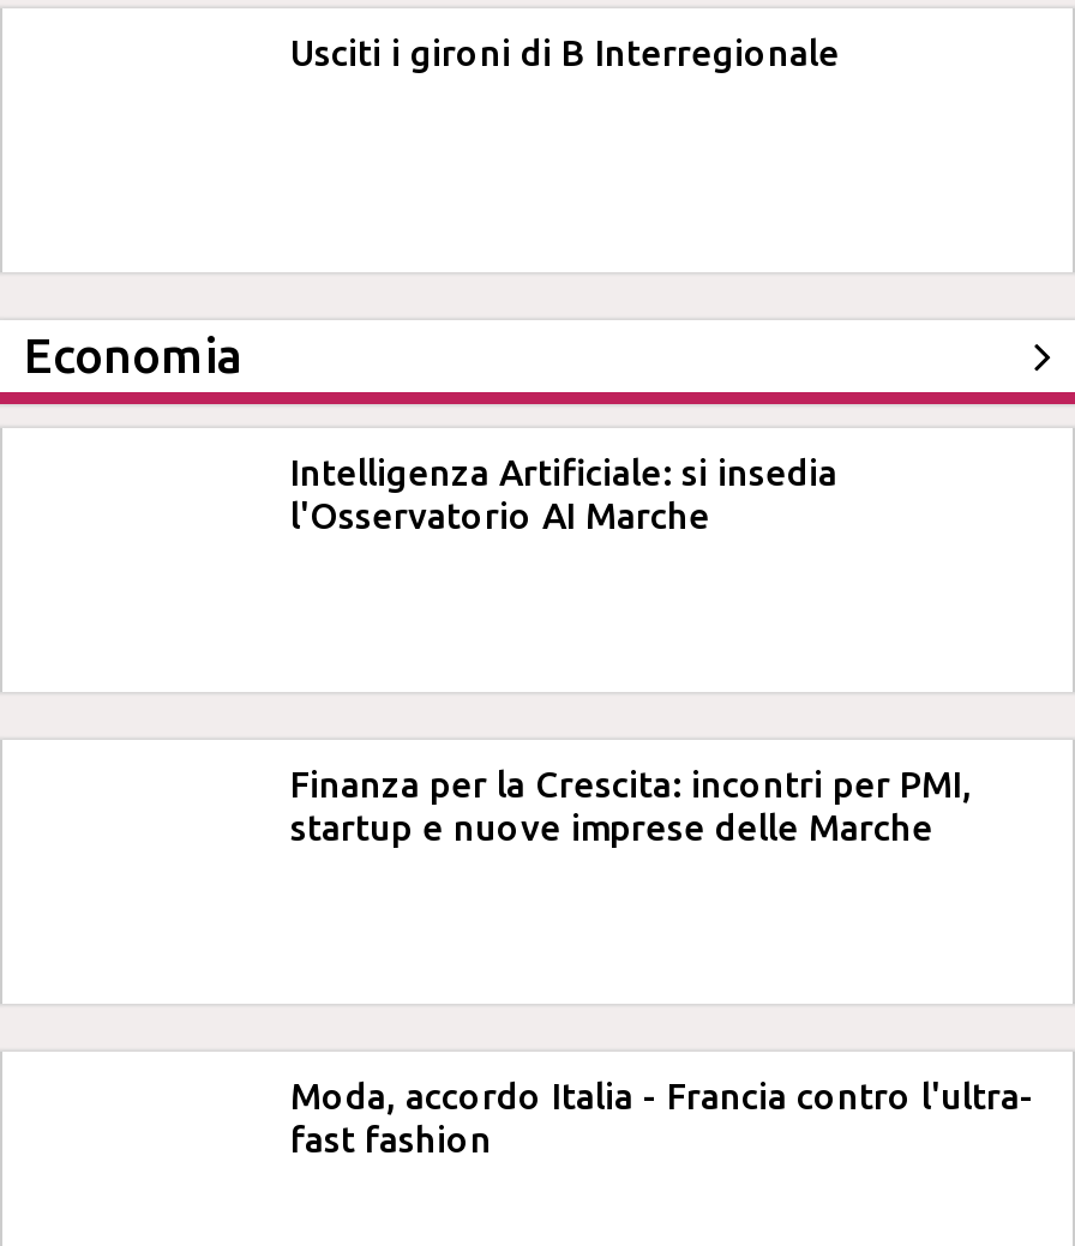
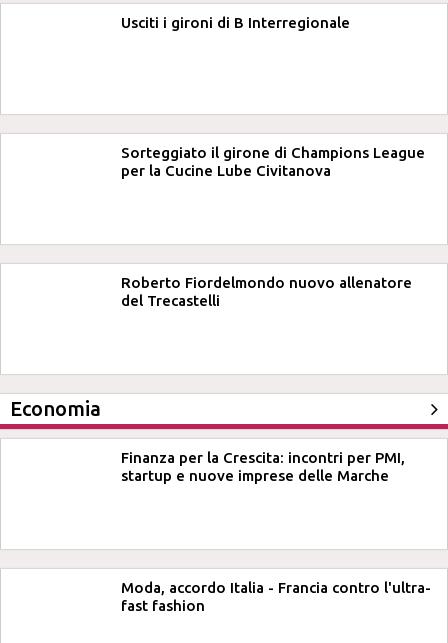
none -> [121,144,425,179] Sorteggiato il girone di Champions League | per la Cucine Lube Civitanova
none -> [121,274,412,309] Roberto Fiordelmondo nuovo allenatore | del Trecastelli
moved [24,327,242,383] -> [10,397,101,420]: Economia
[290,452,837,536] Intelligenza Artificiale: si insedia | l'Osservatorio AI Marche -> none

